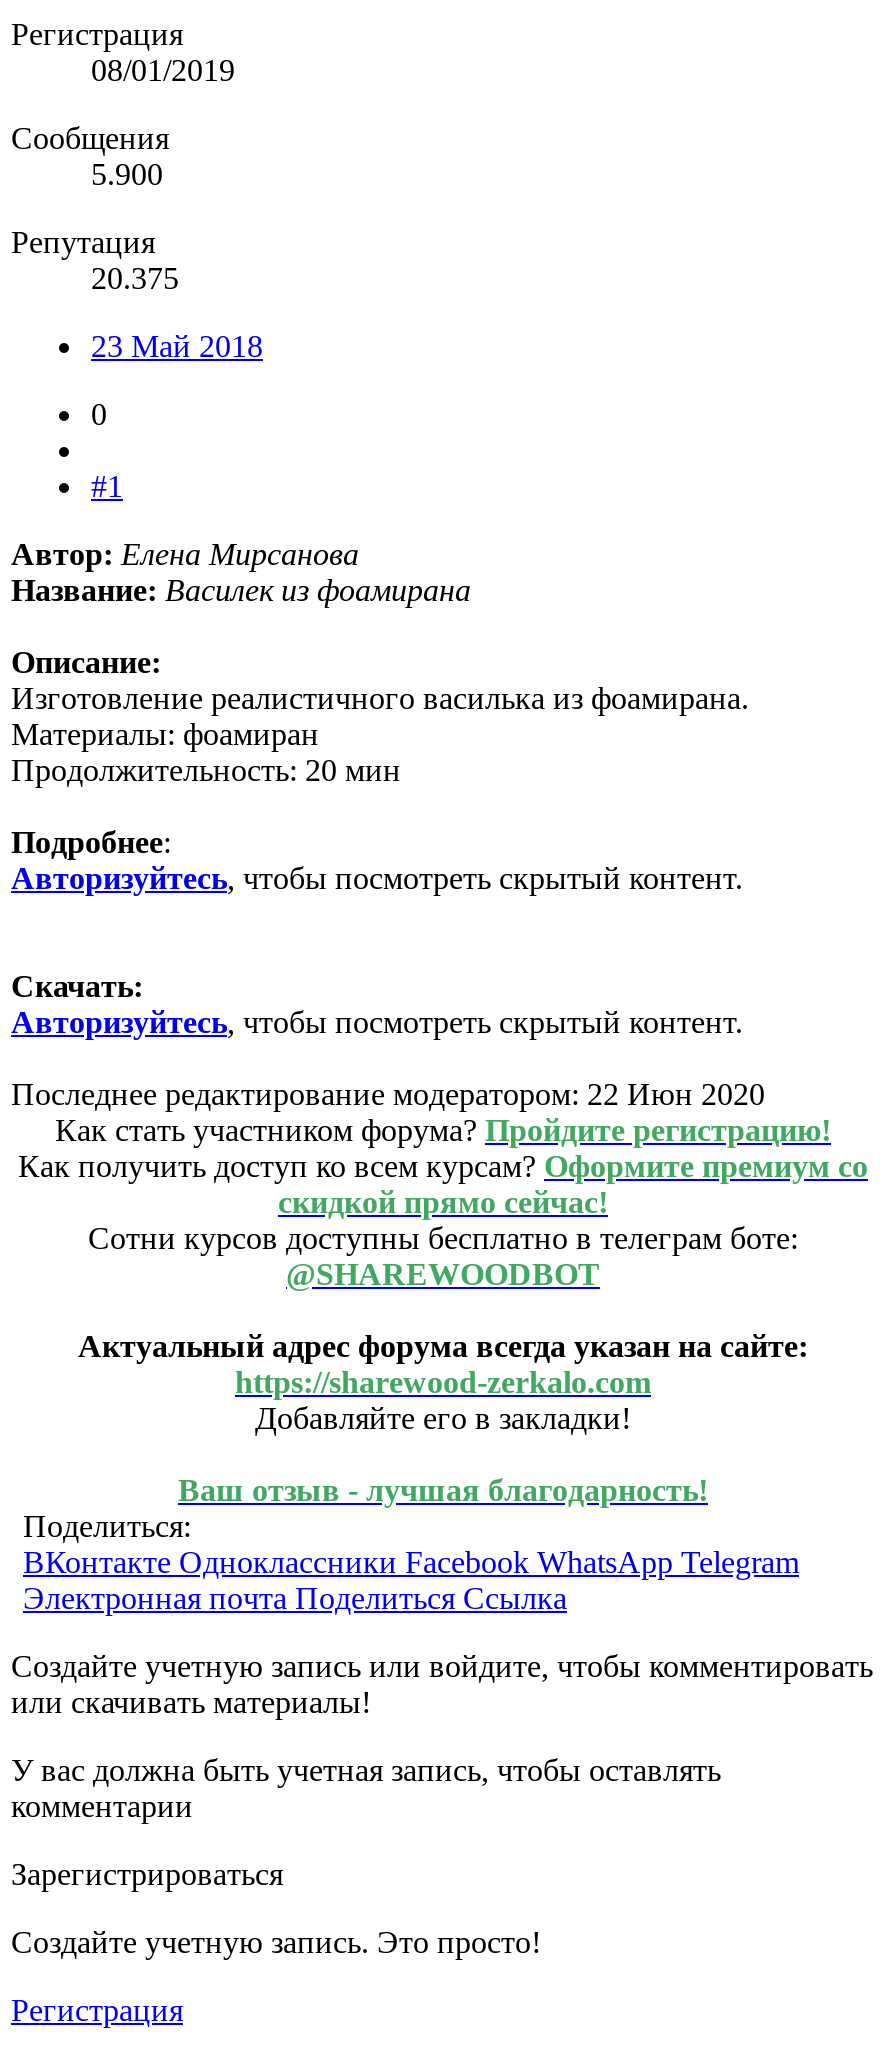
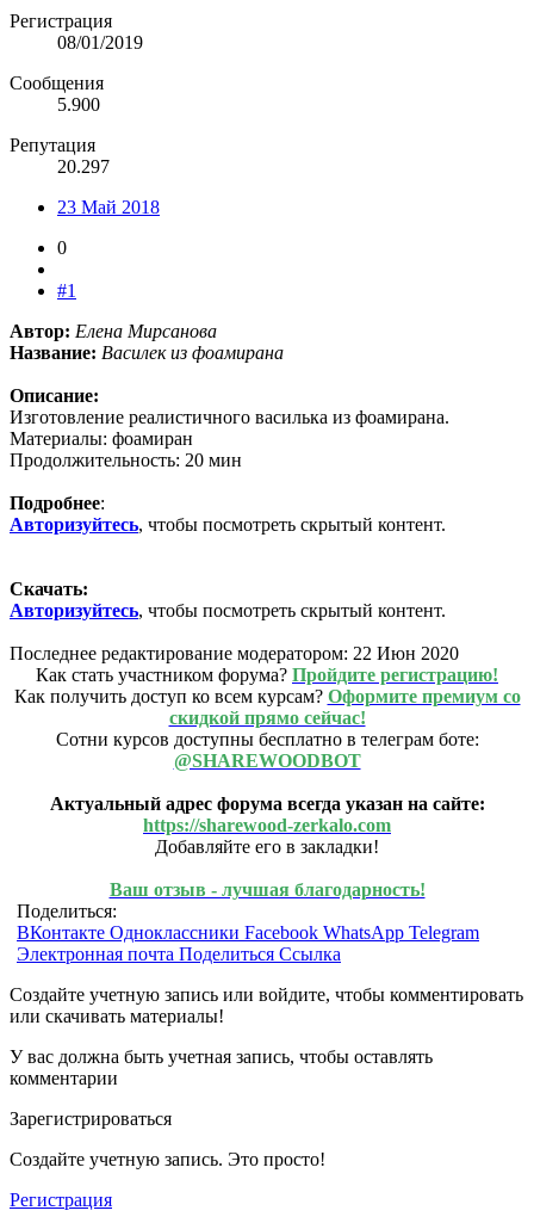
[91,261,179,295] 20.375 -> [57,156,110,176] 20.297

